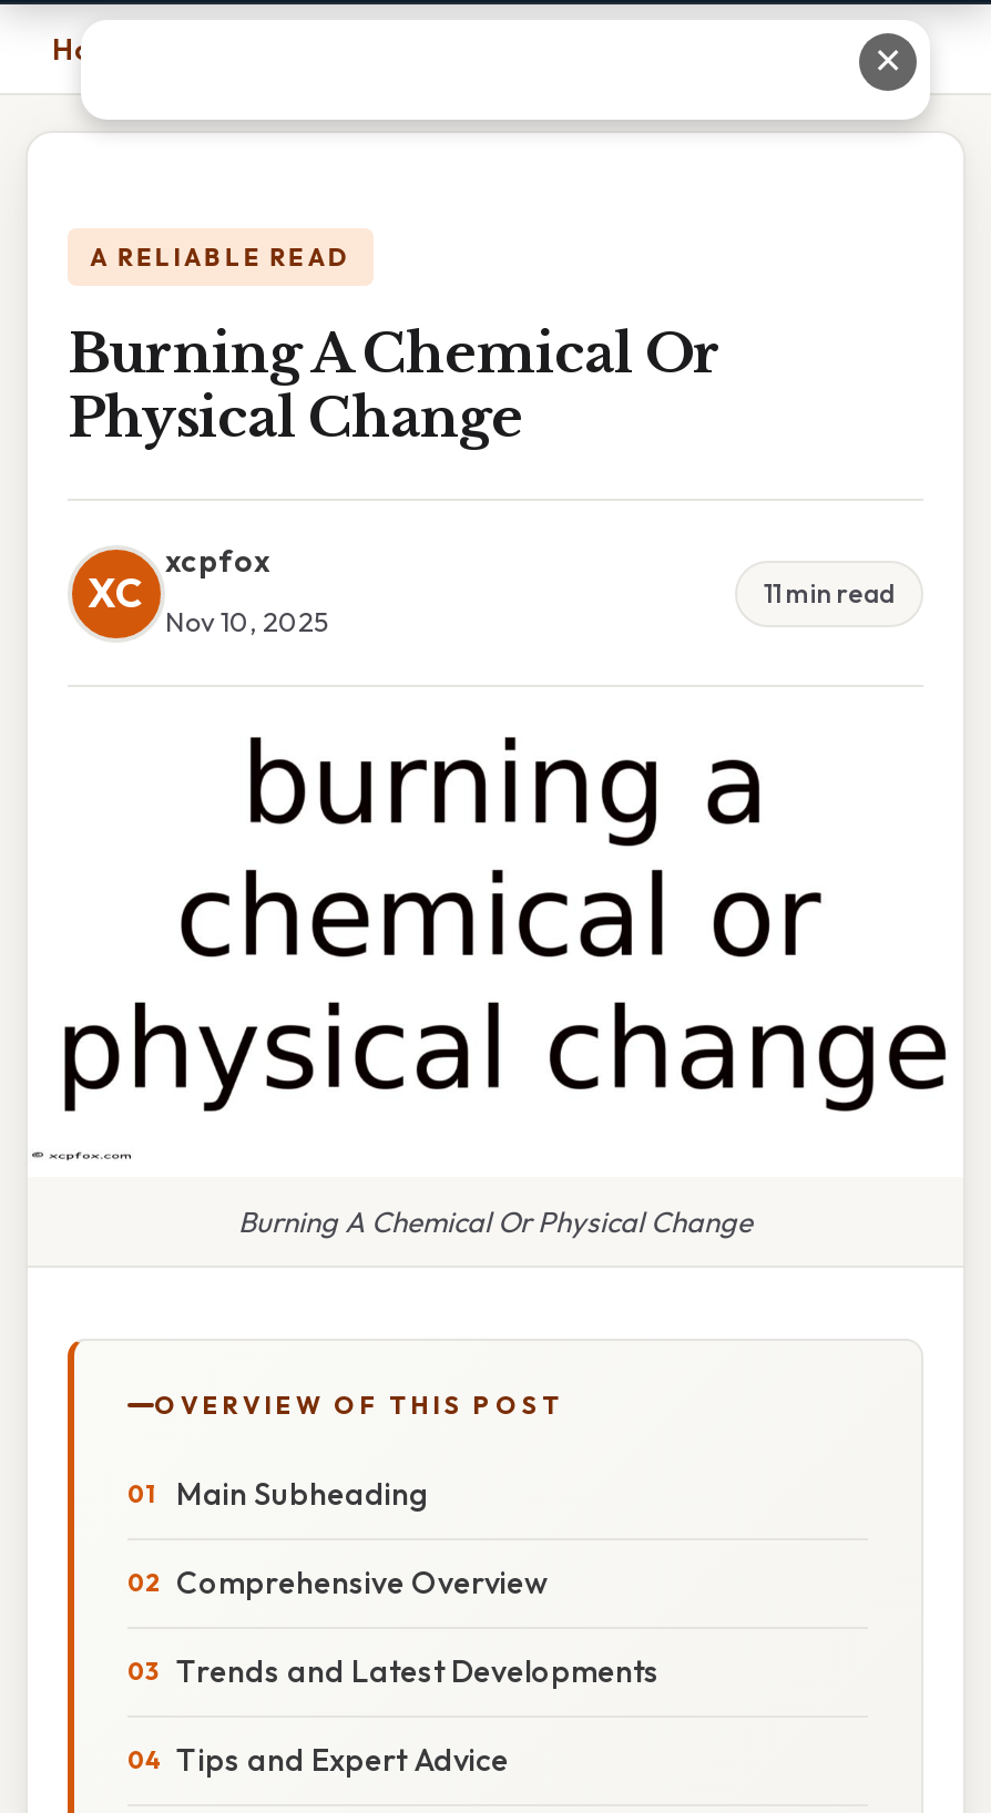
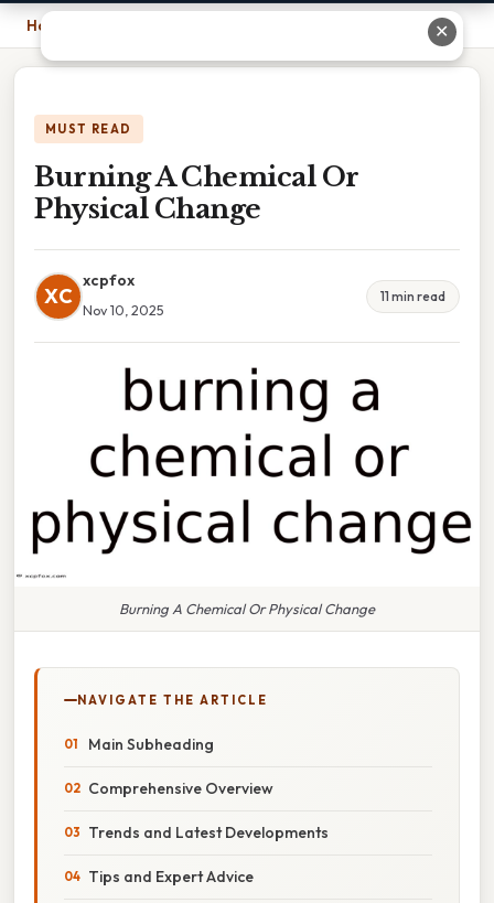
[90,242,351,273] A RELIABLE READ -> [45,121,132,137] MUST READ
[154,1389,564,1420] OVERVIEW OF THIS POST -> [77,692,268,708] NAVIGATE THE ARTICLE

